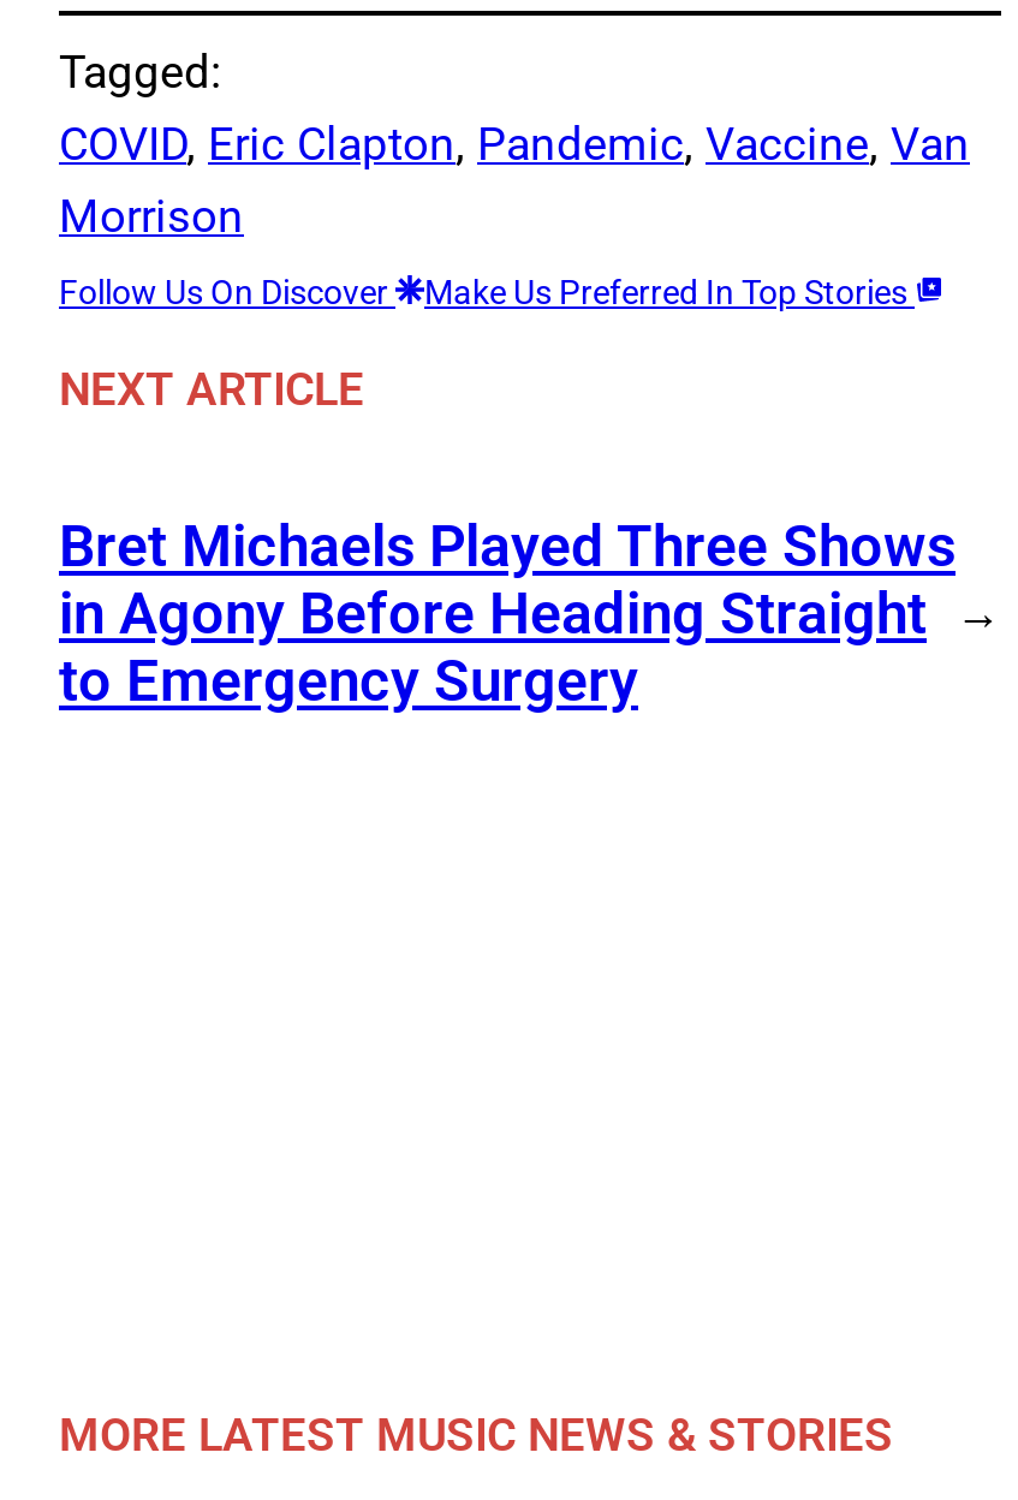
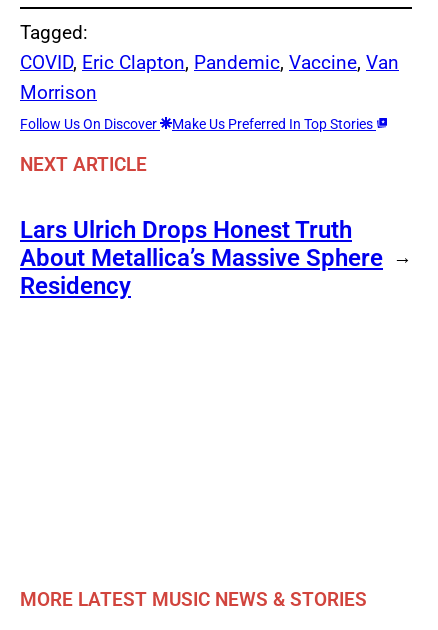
[59,512,956,714] Bret Michaels Played Three Shows | in Agony Before Heading Straight | to Emergency Surgery -> [20,216,383,300] Lars Ulrich Drops Honest Truth | About Metallica’s Massive Sphere | Residency

